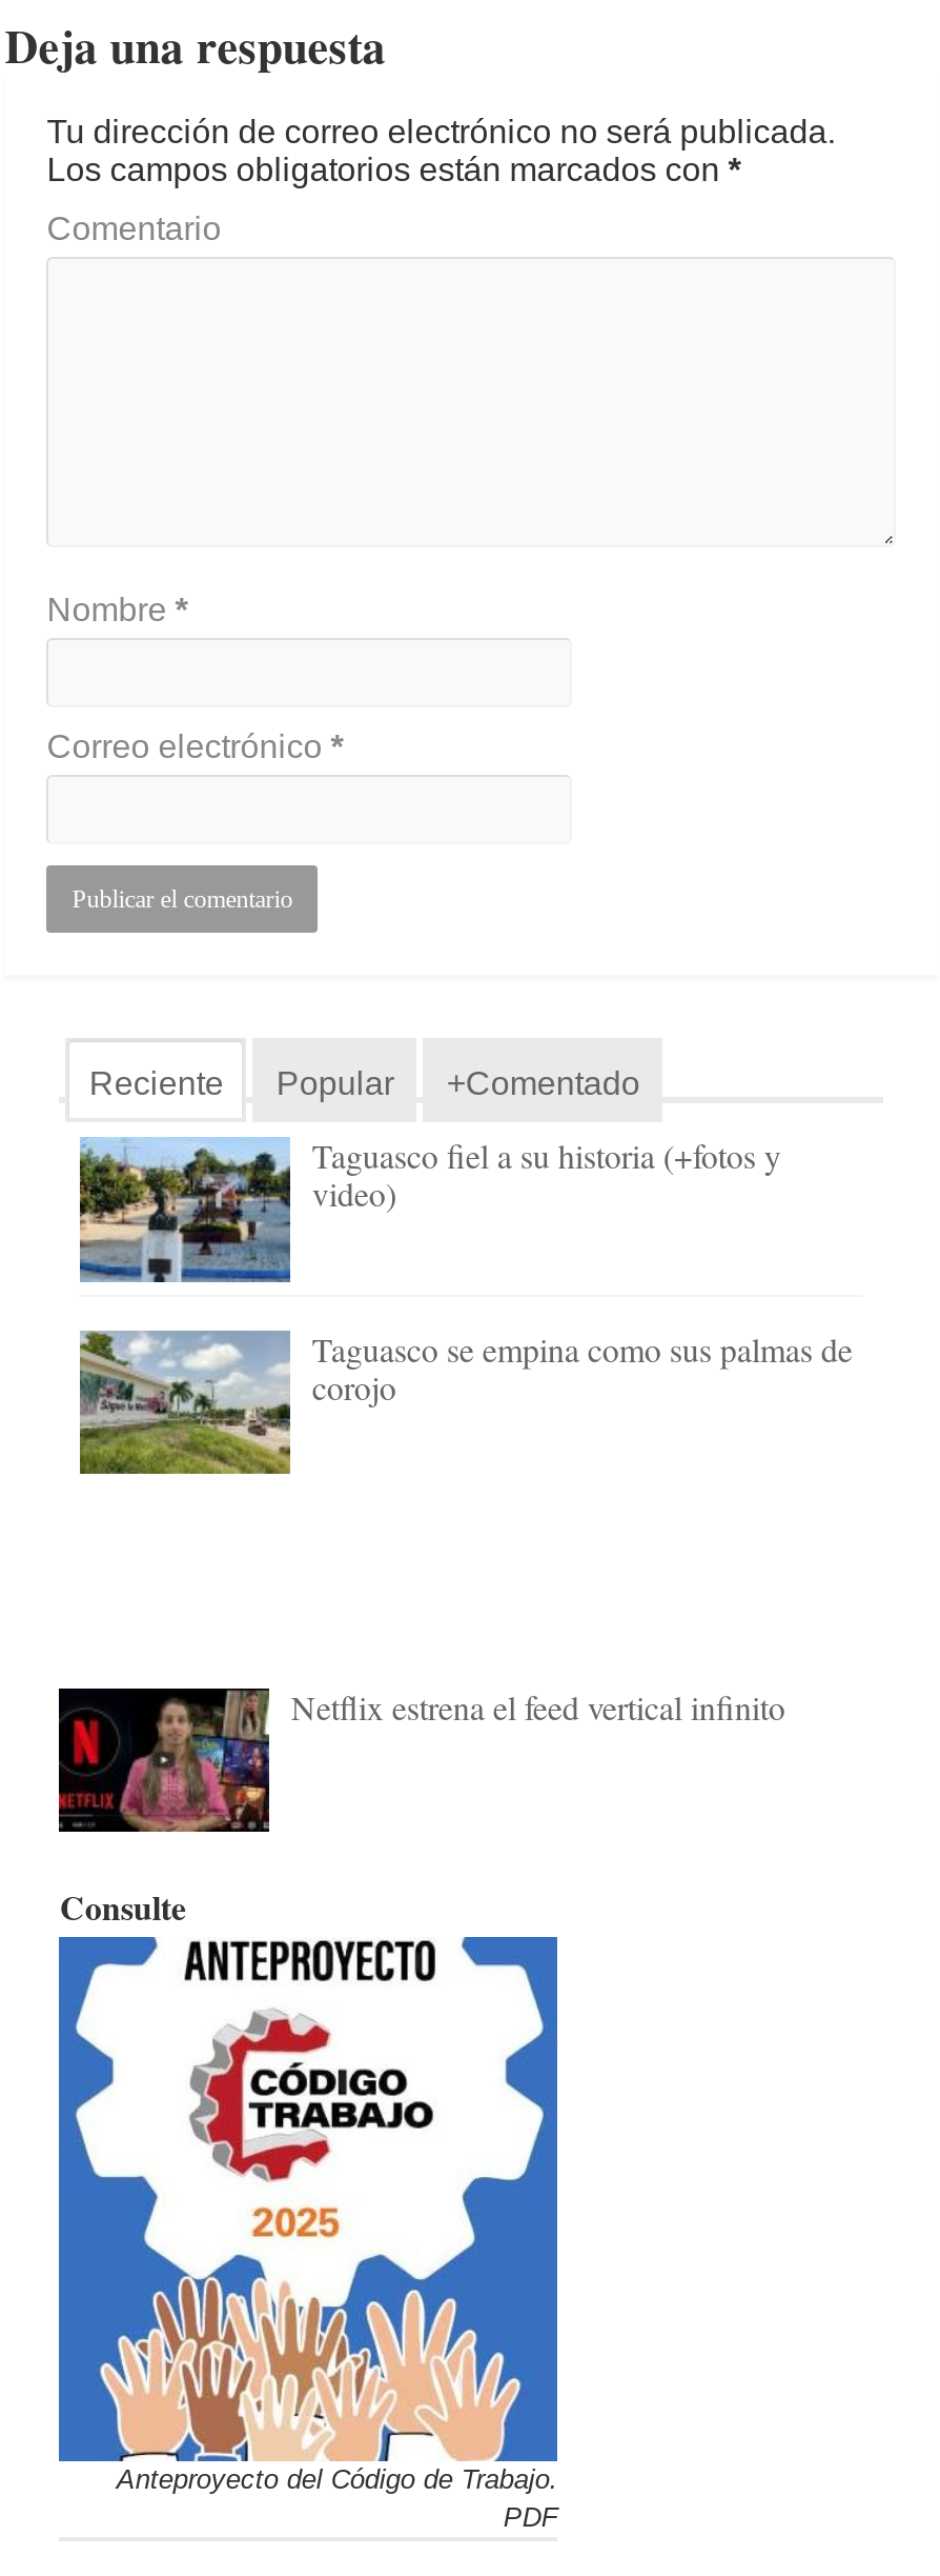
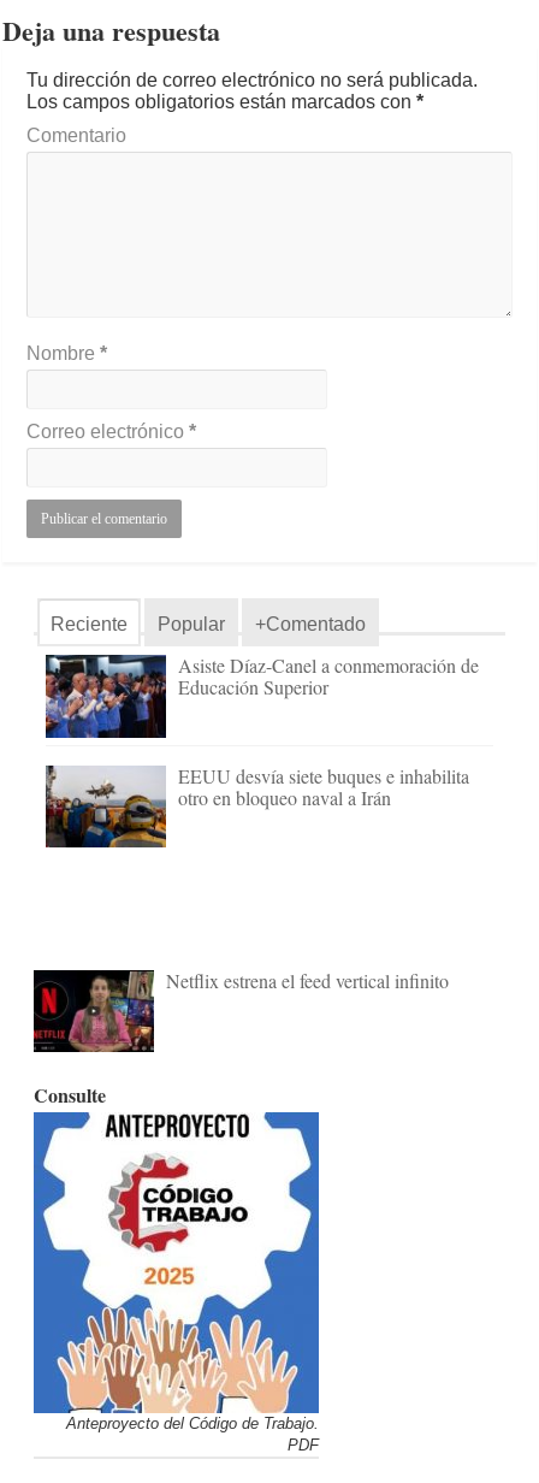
[78,1134,781,1282] [image] | Taguasco fiel a su historia (+fotos y | video) -> [45,653,479,739] [image] | Asiste Díaz-Canel a conmemoración de | Educación Superior
[78,1326,853,1476] [image] | Taguasco se empina como sus palmas de | corojo -> [46,763,470,849] [image] | EEUU desvía siete buques e inhabilita | otro en bloqueo naval a Irán

